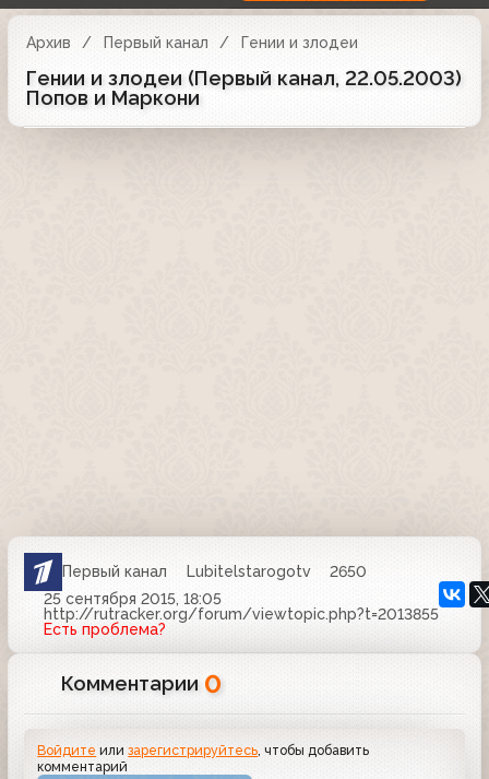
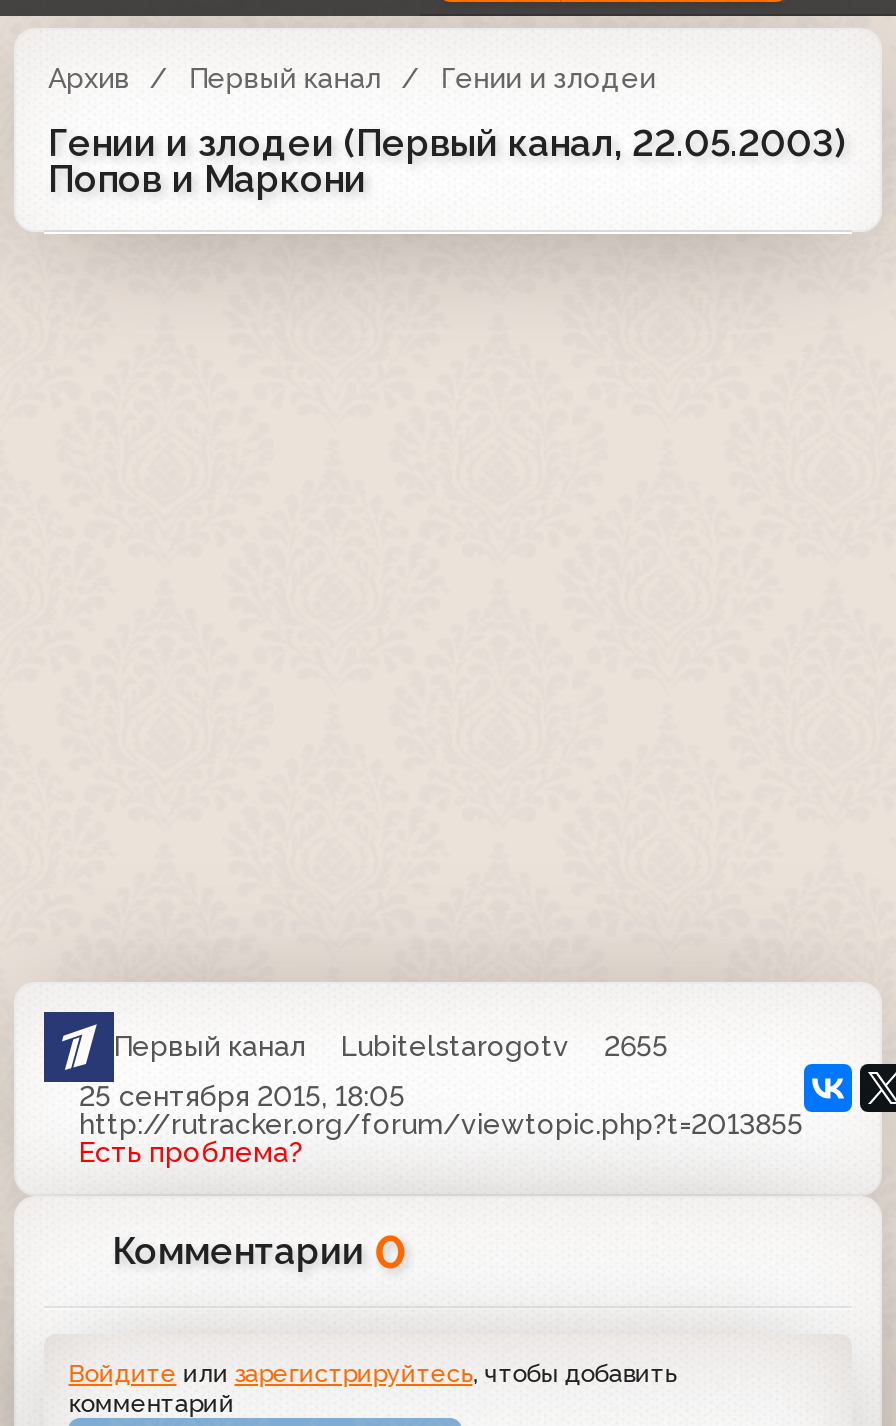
[62,563,367,580] Первый канал Lubitelstarogotv 2650 -> [114,1030,668,1062] Первый канал Lubitelstarogotv 2655

